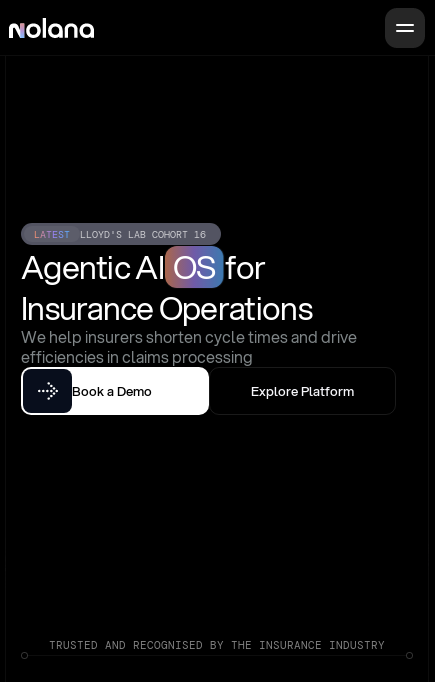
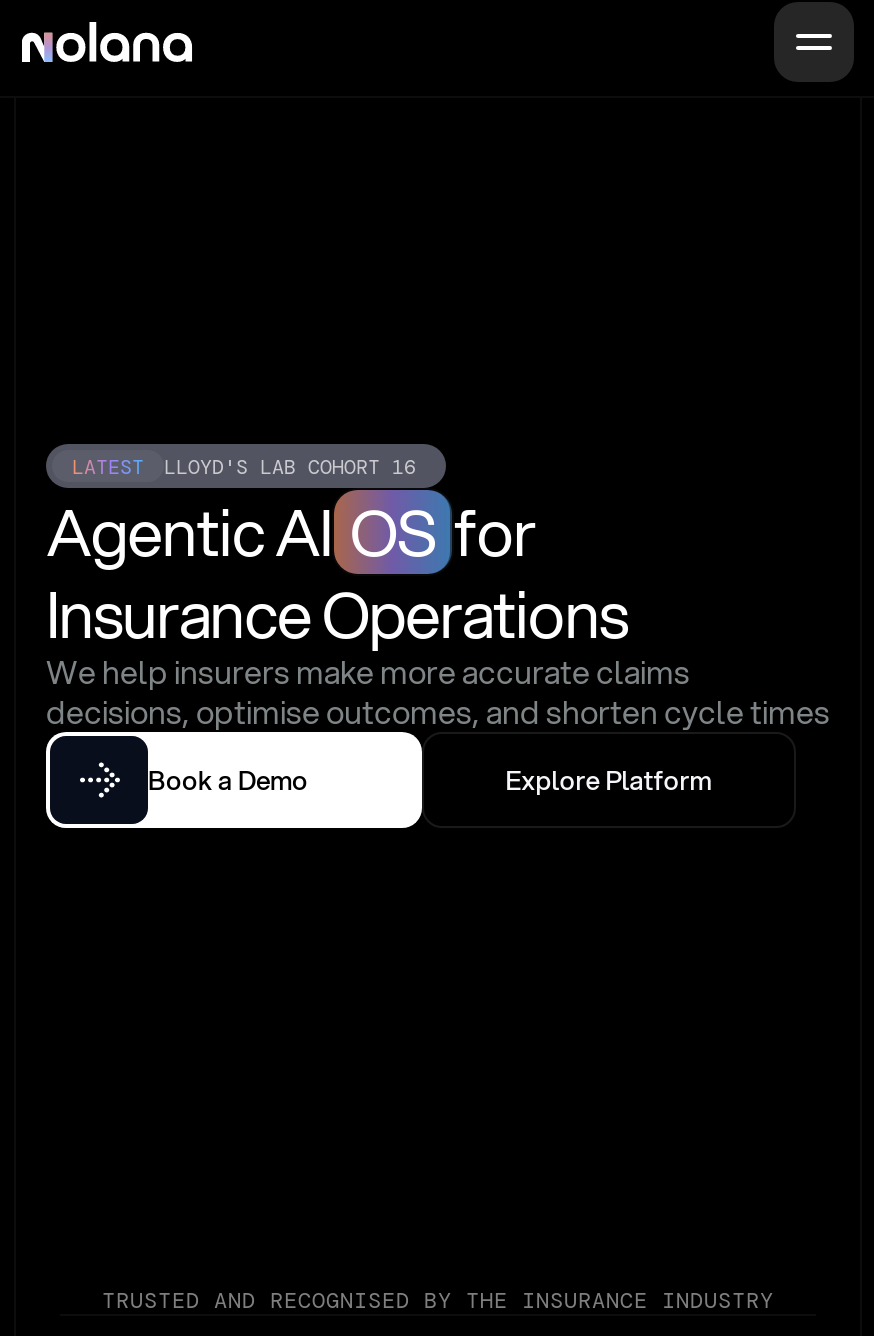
[21,325,357,368] We help insurers shorten cycle times and drive | efficiencies in claims processing -> [46,648,830,734] We help insurers make more accurate claims | decisions, optimise outcomes, and shorten cycle times

